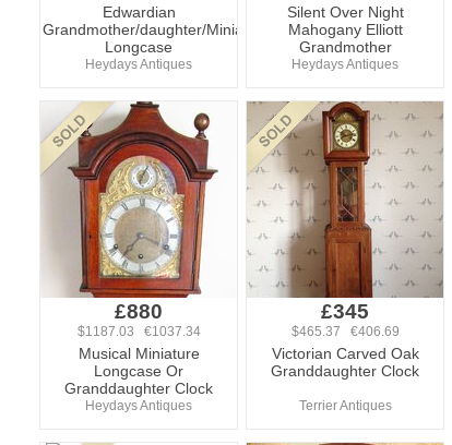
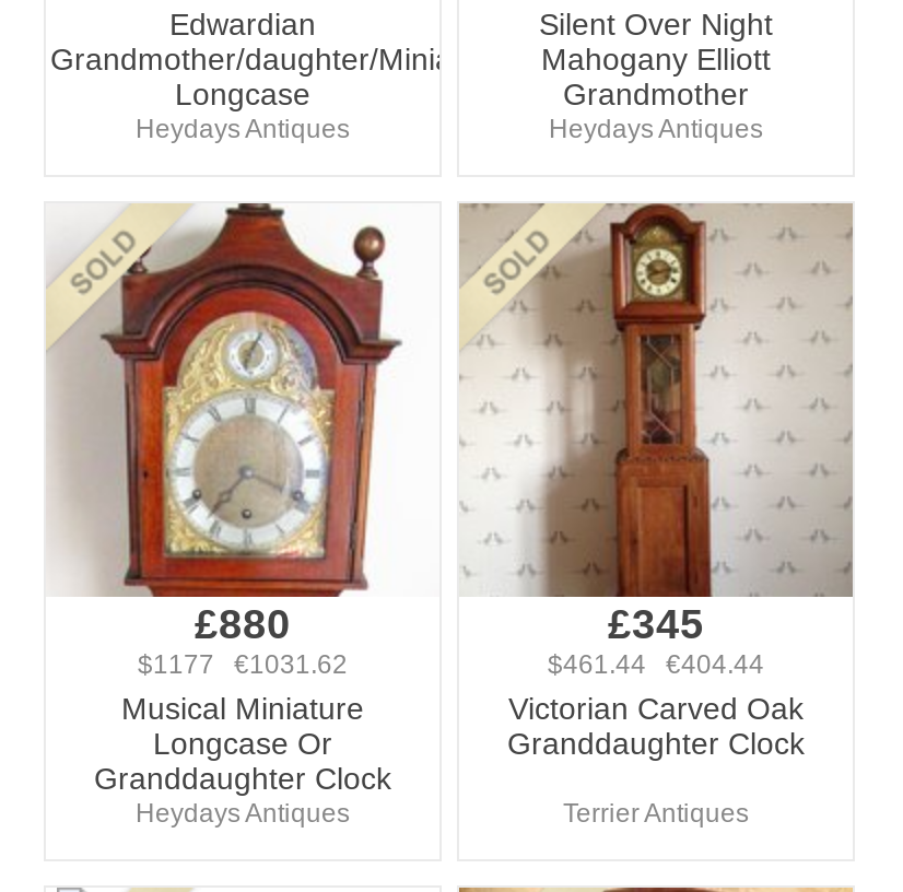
[77,324,200,339] $1187.03 €1037.34 -> [138,649,348,680] $1177 €1031.62
[291,324,399,339] $465.37 €406.69 -> [548,649,764,680] $461.44 €404.44

